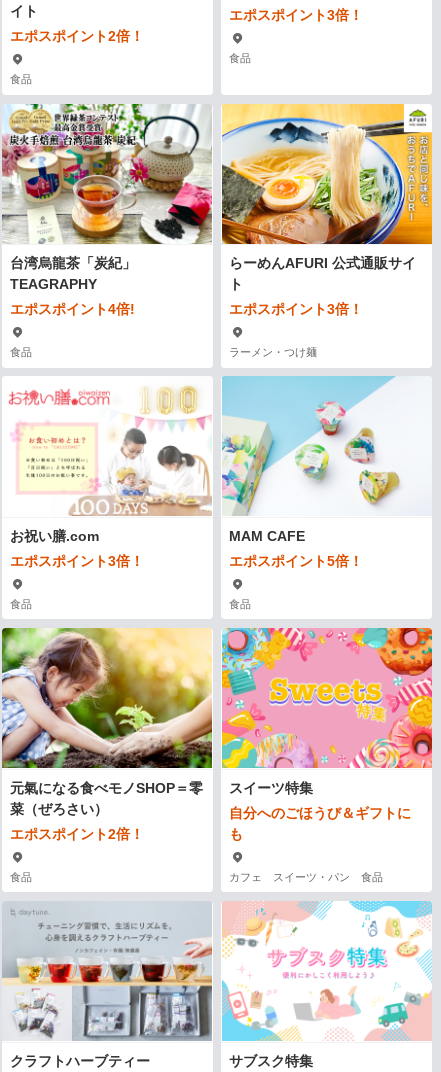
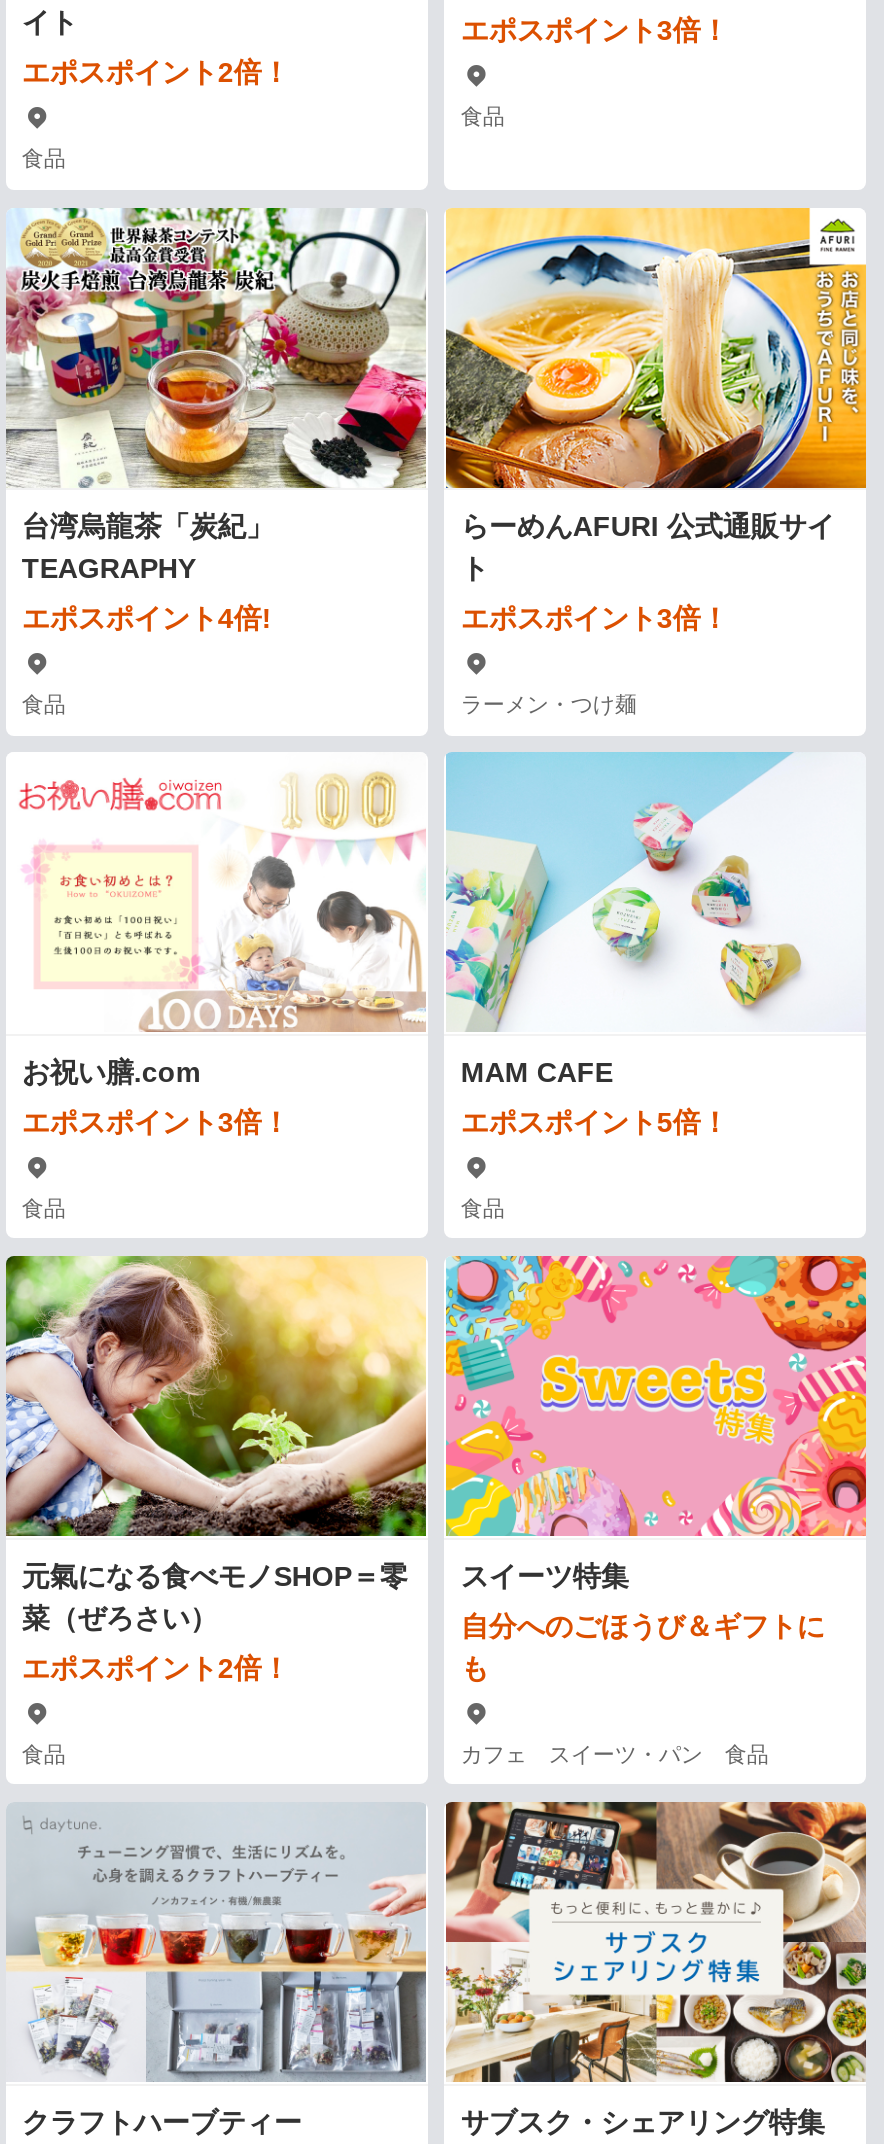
[221,900,432,1068] [image] | サブスク特集 -> [444,1800,868,2137] [image] | サブスク・シェアリング特集

